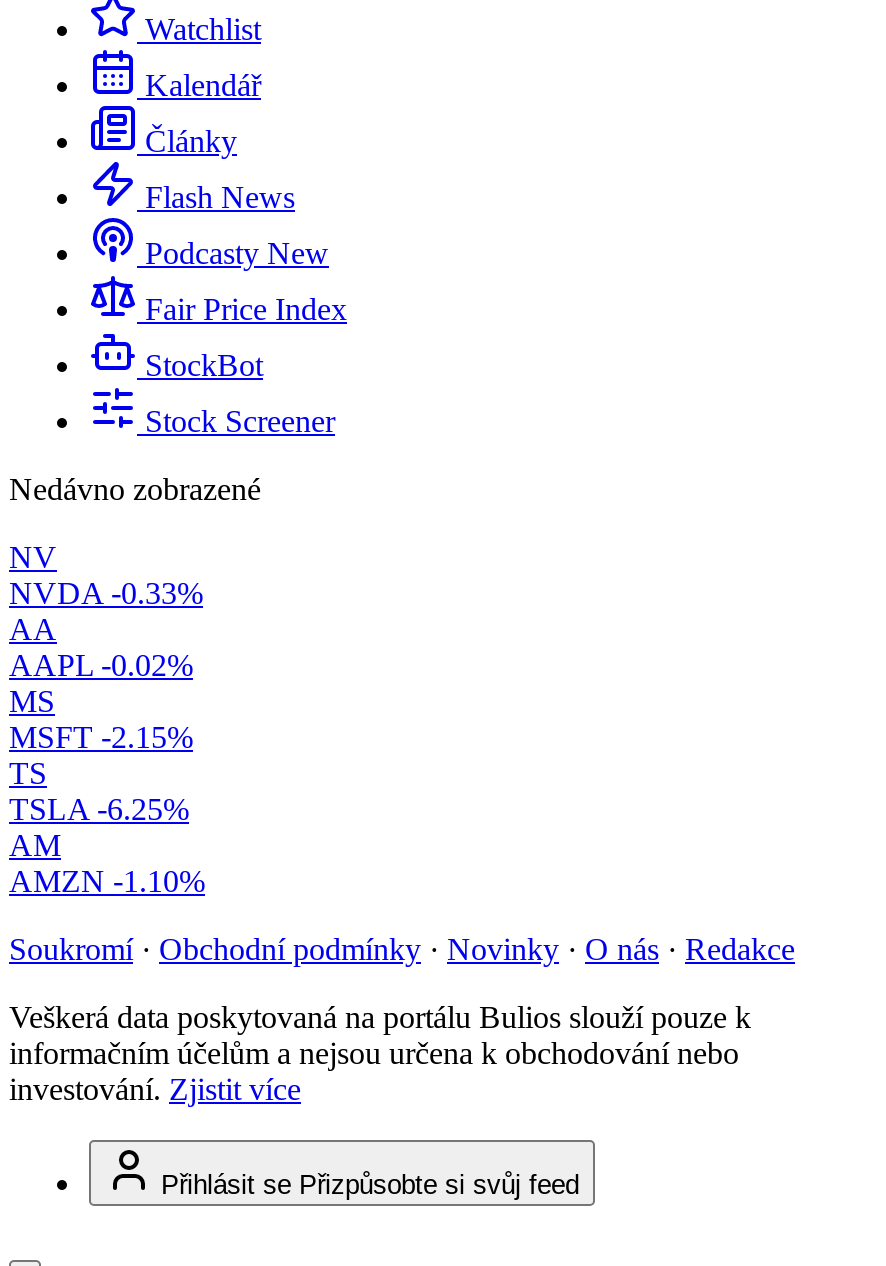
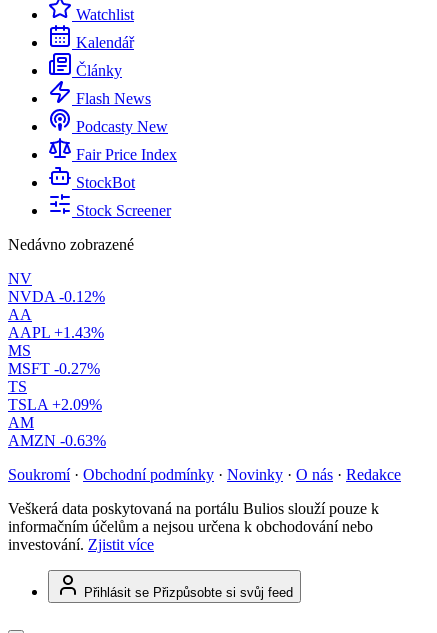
[9,576,203,610] NVDA -0.33% -> [8,288,105,305] NVDA -0.12%
[9,648,193,682] AAPL -0.02% -> [8,324,104,341] AAPL +1.43%
[9,720,193,754] MSFT -2.15% -> [8,360,100,377] MSFT -0.27%
[9,792,189,826] TSLA -6.25% -> [8,396,102,413] TSLA +2.09%
[9,864,205,898] AMZN -1.10% -> [8,432,106,449] AMZN -0.63%

